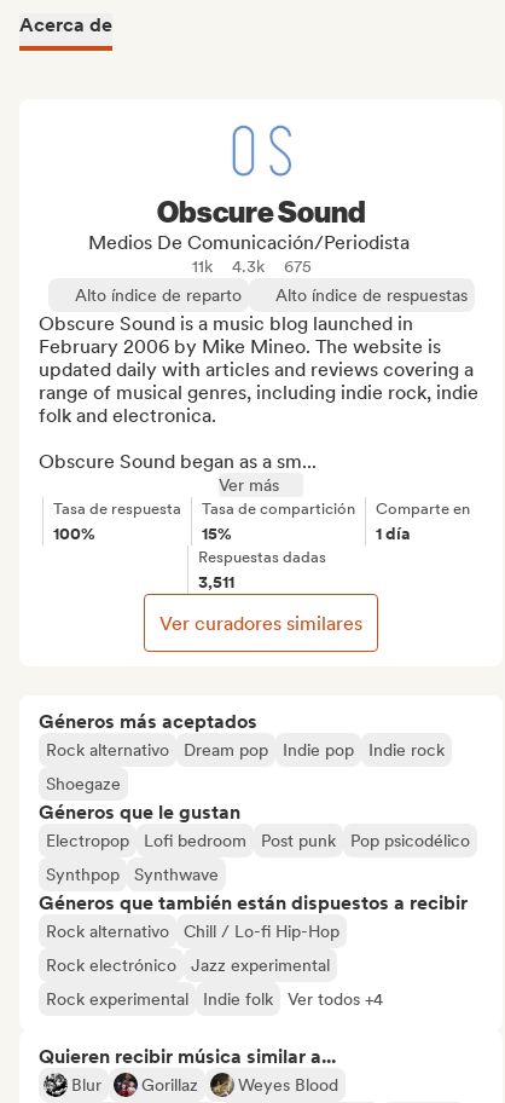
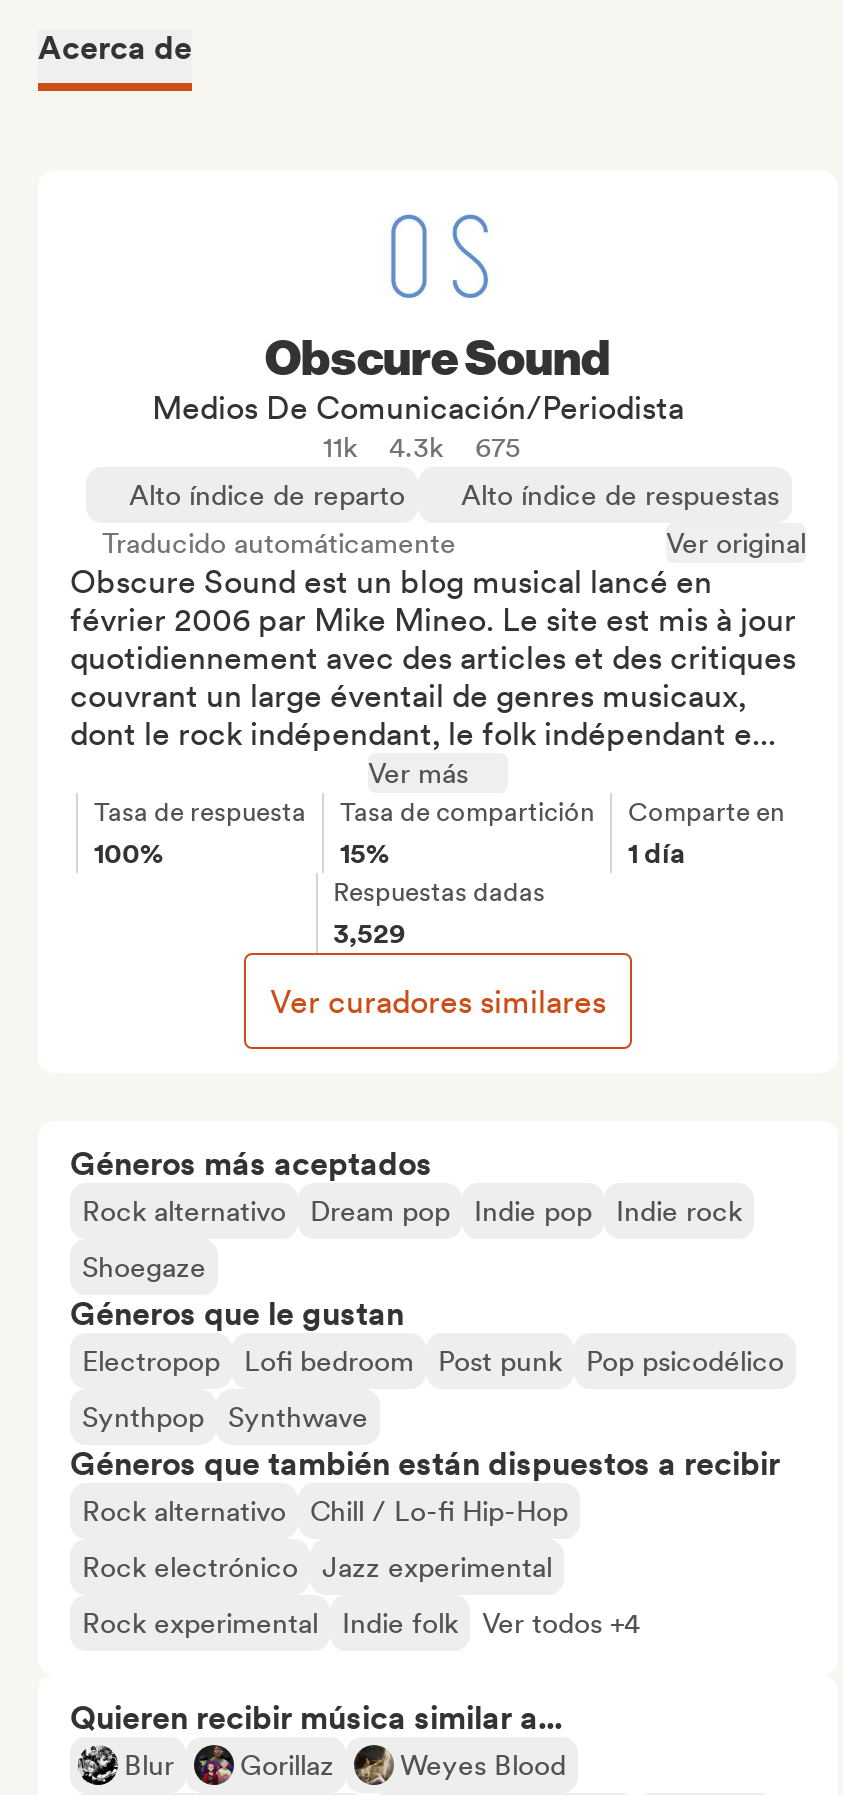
[39,312,478,473] Obscure Sound is a music blog launched in | February 2006 by Mike Mineo. The website is | updated daily with articles and reviews covering a | range of musical genres, including indie rock, indie | folk and electronica. | Obscure Sound began as a sm... -> [70,527,806,753] Traducido automáticamente | Ver original | Obscure Sound est un blog musical lancé en | février 2006 par Mike Mineo. Le site est mis à jour | quotidiennement avec des articles et des critiques | couvrant un large éventail de genres musicaux, | dont le rock indépendant, le folk indépendant e...
[198,572,234,591] 3,511 -> [333,917,405,949] 3,529

